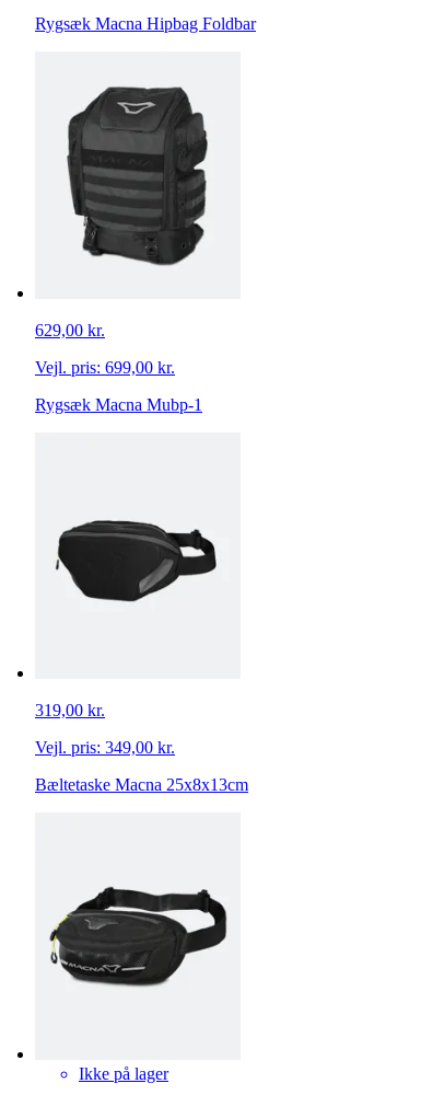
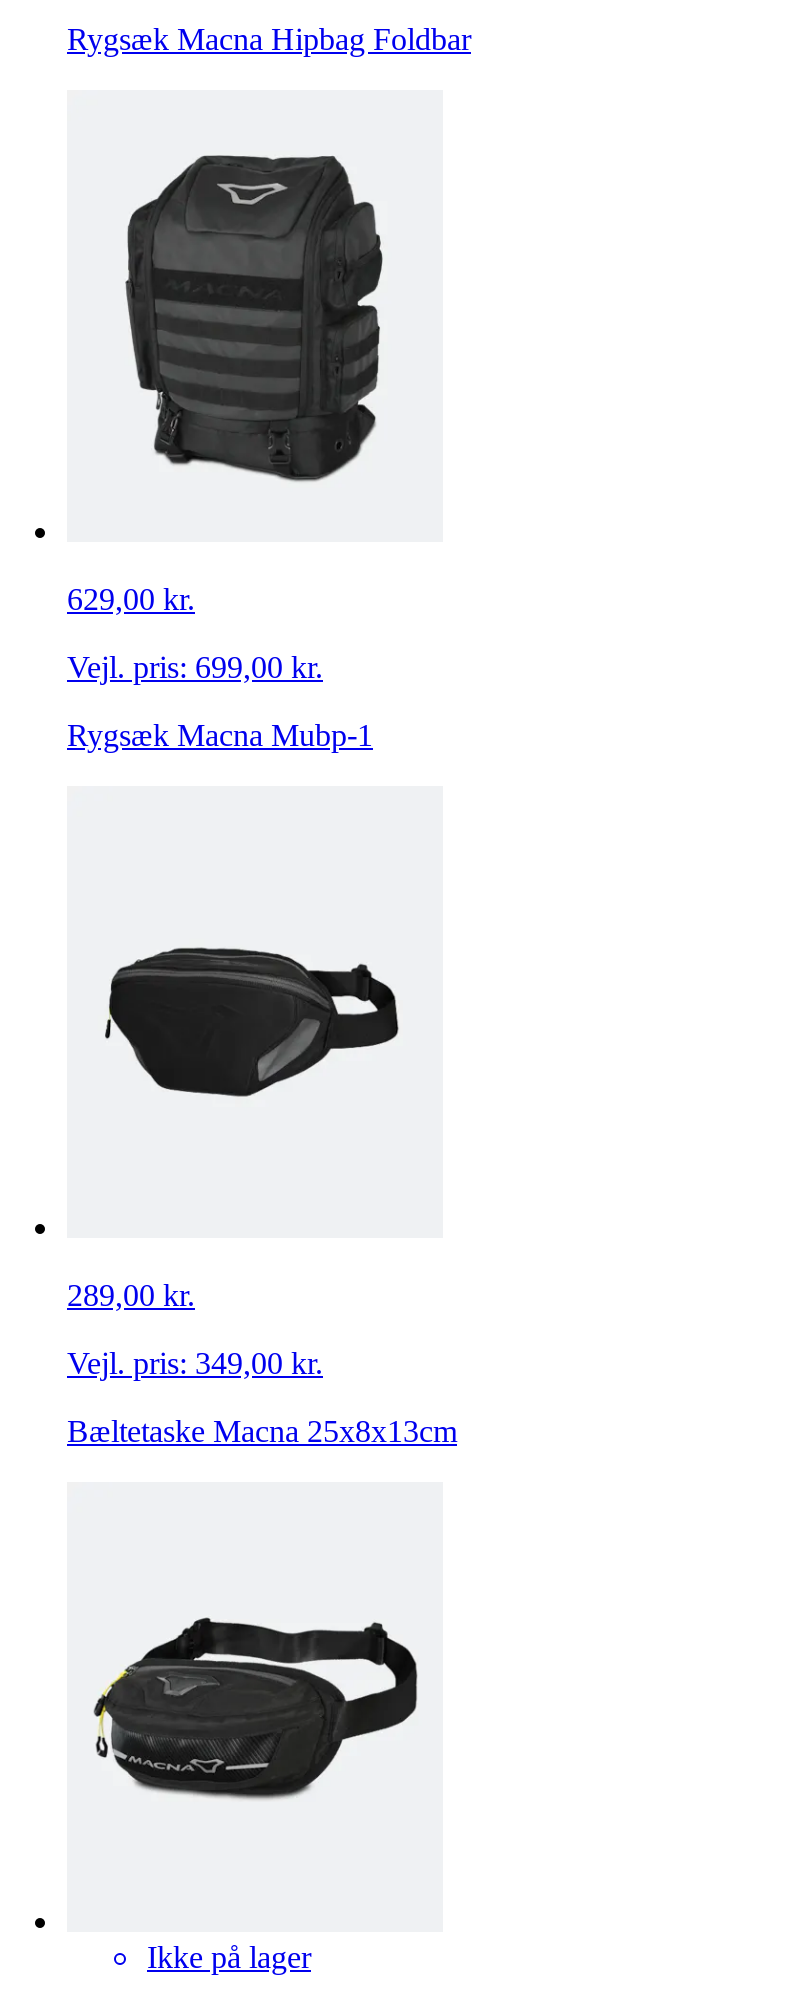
[35,701,105,720] 319,00 kr. -> [67,1277,195,1311] 289,00 kr.

